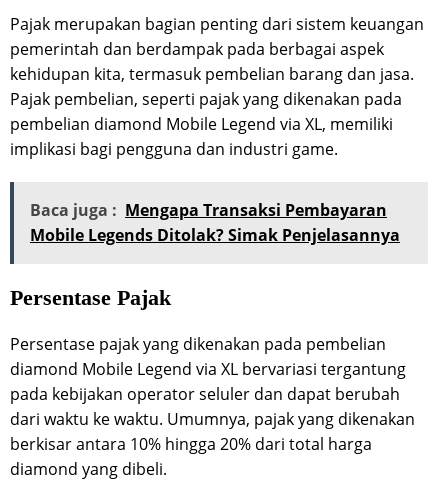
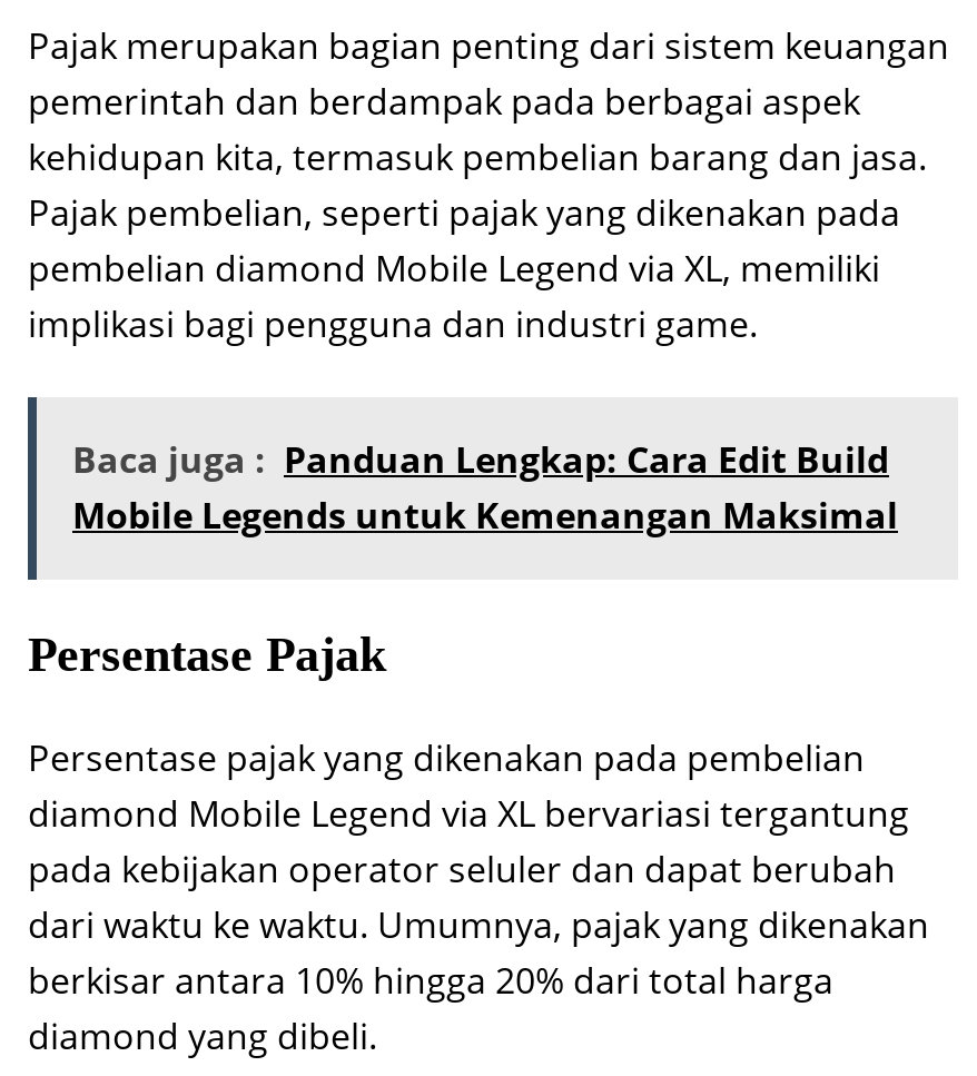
[30,199,400,246] Baca juga : Mengapa Transaksi Pembayaran | Mobile Legends Ditolak? Simak Penjelasannya -> [72,436,898,541] Baca juga : Panduan Lengkap: Cara Edit Build | Mobile Legends untuk Kemenangan Maksimal

